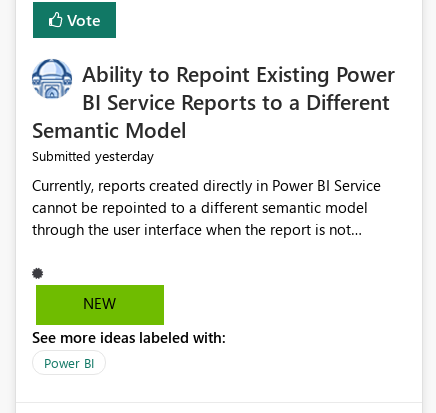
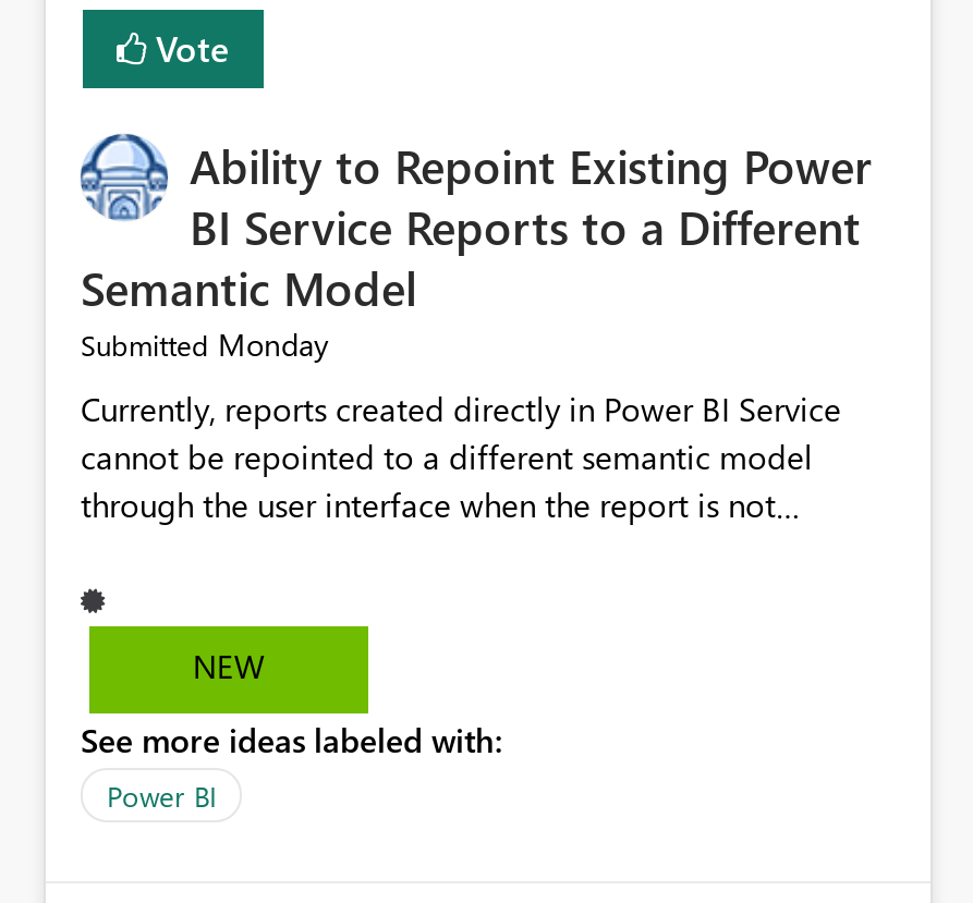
[32,146,154,165] Submitted yesterday -> [81,324,329,366] Submitted Monday

